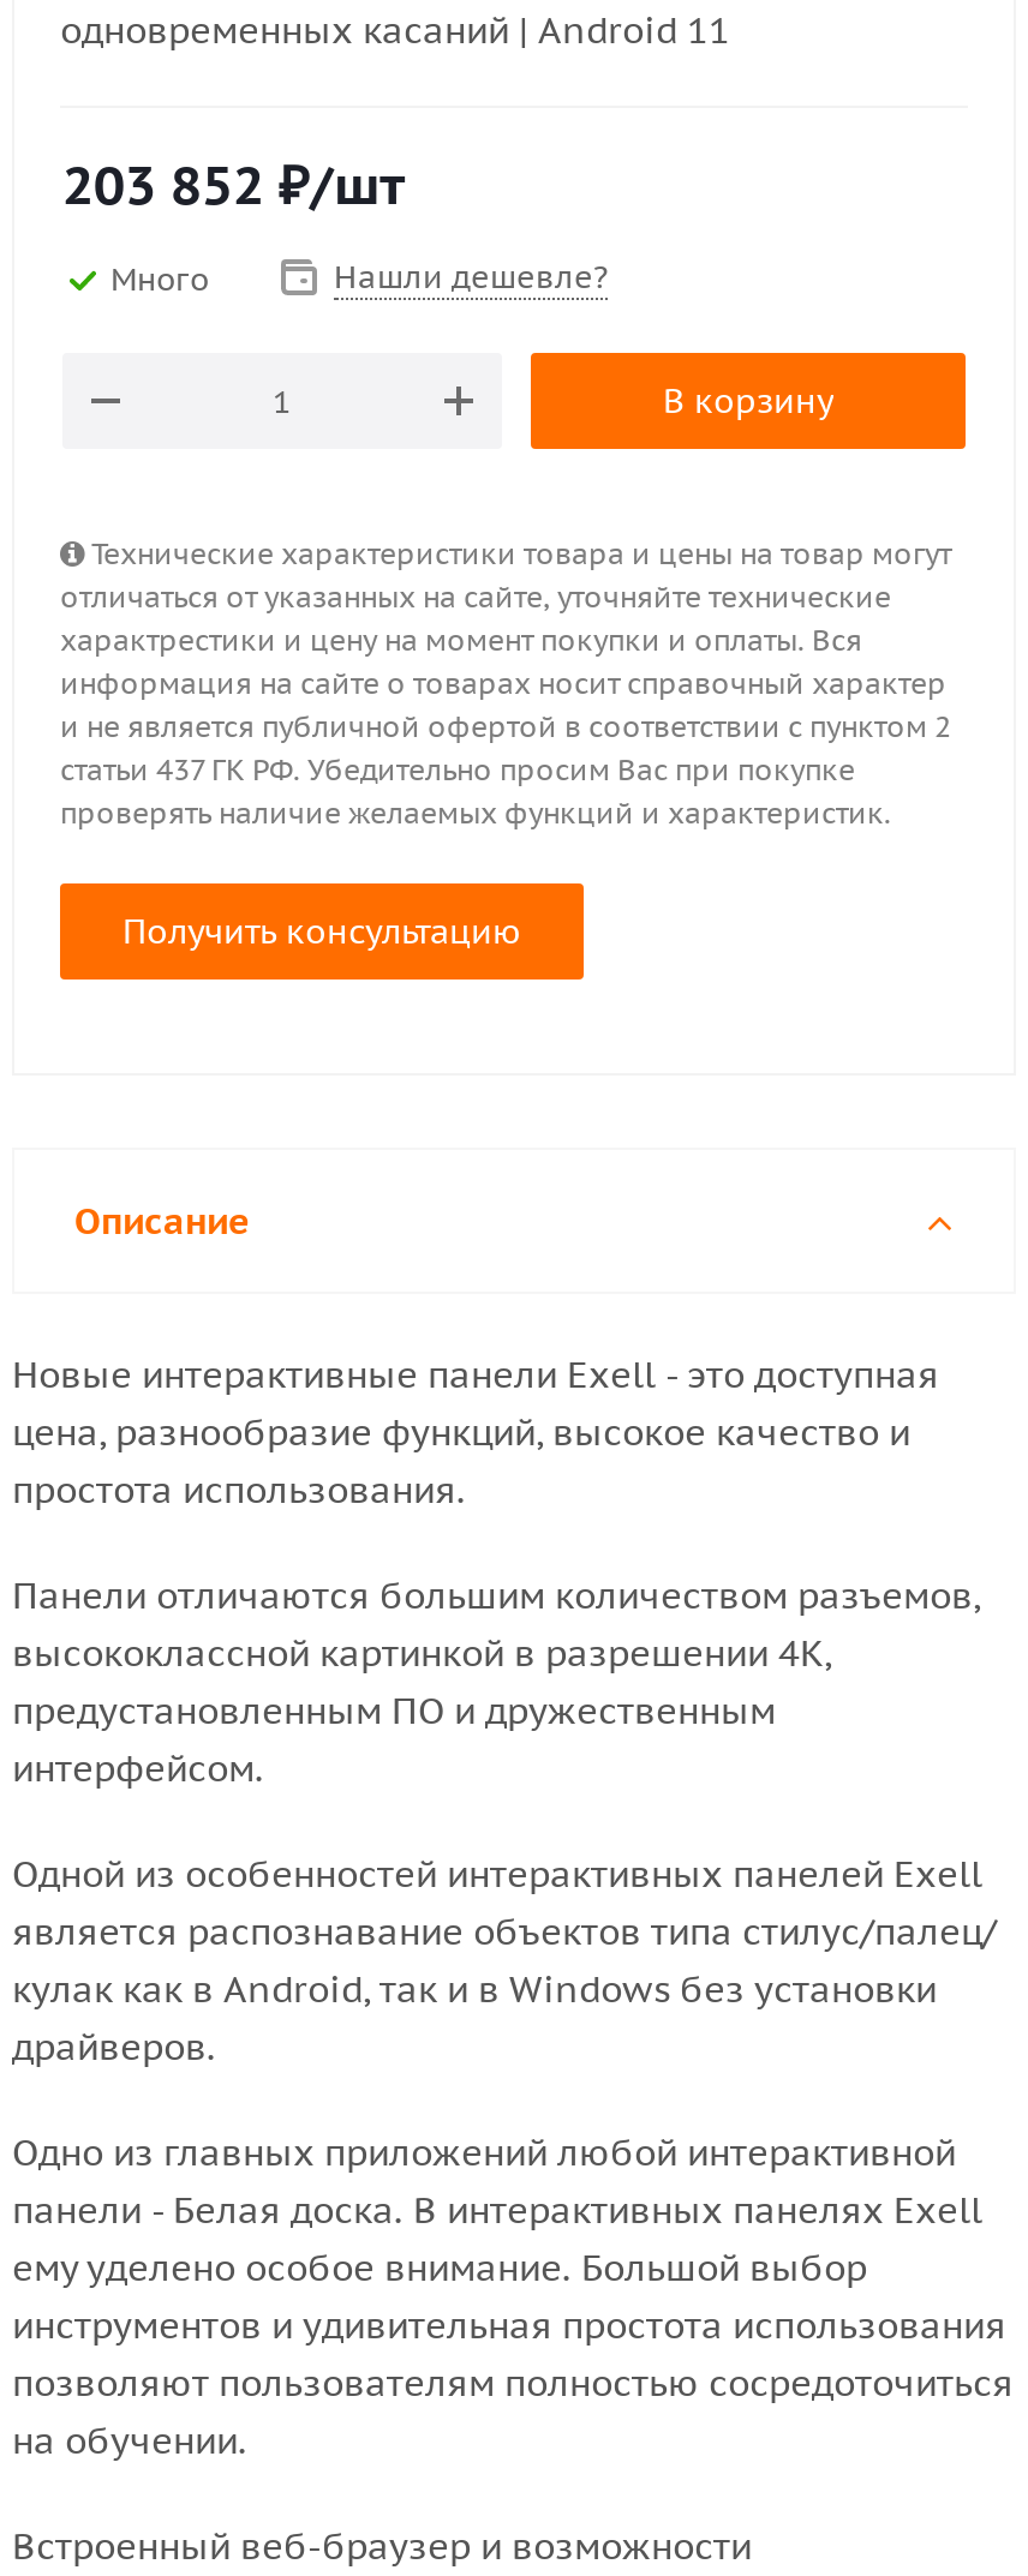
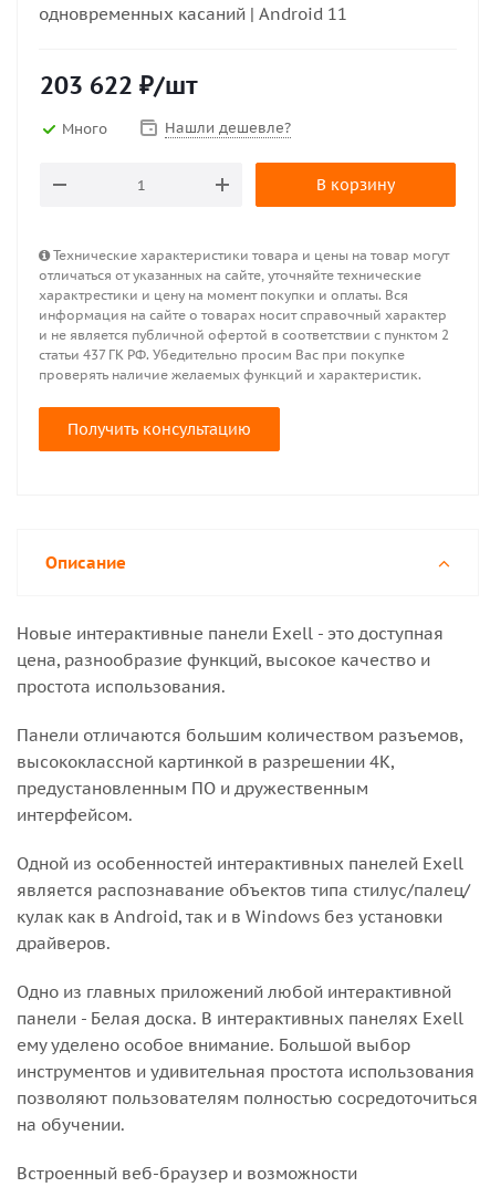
[62,151,406,218] 203 852 ₽/шт -> [40,70,198,101] 203 622 ₽/шт

